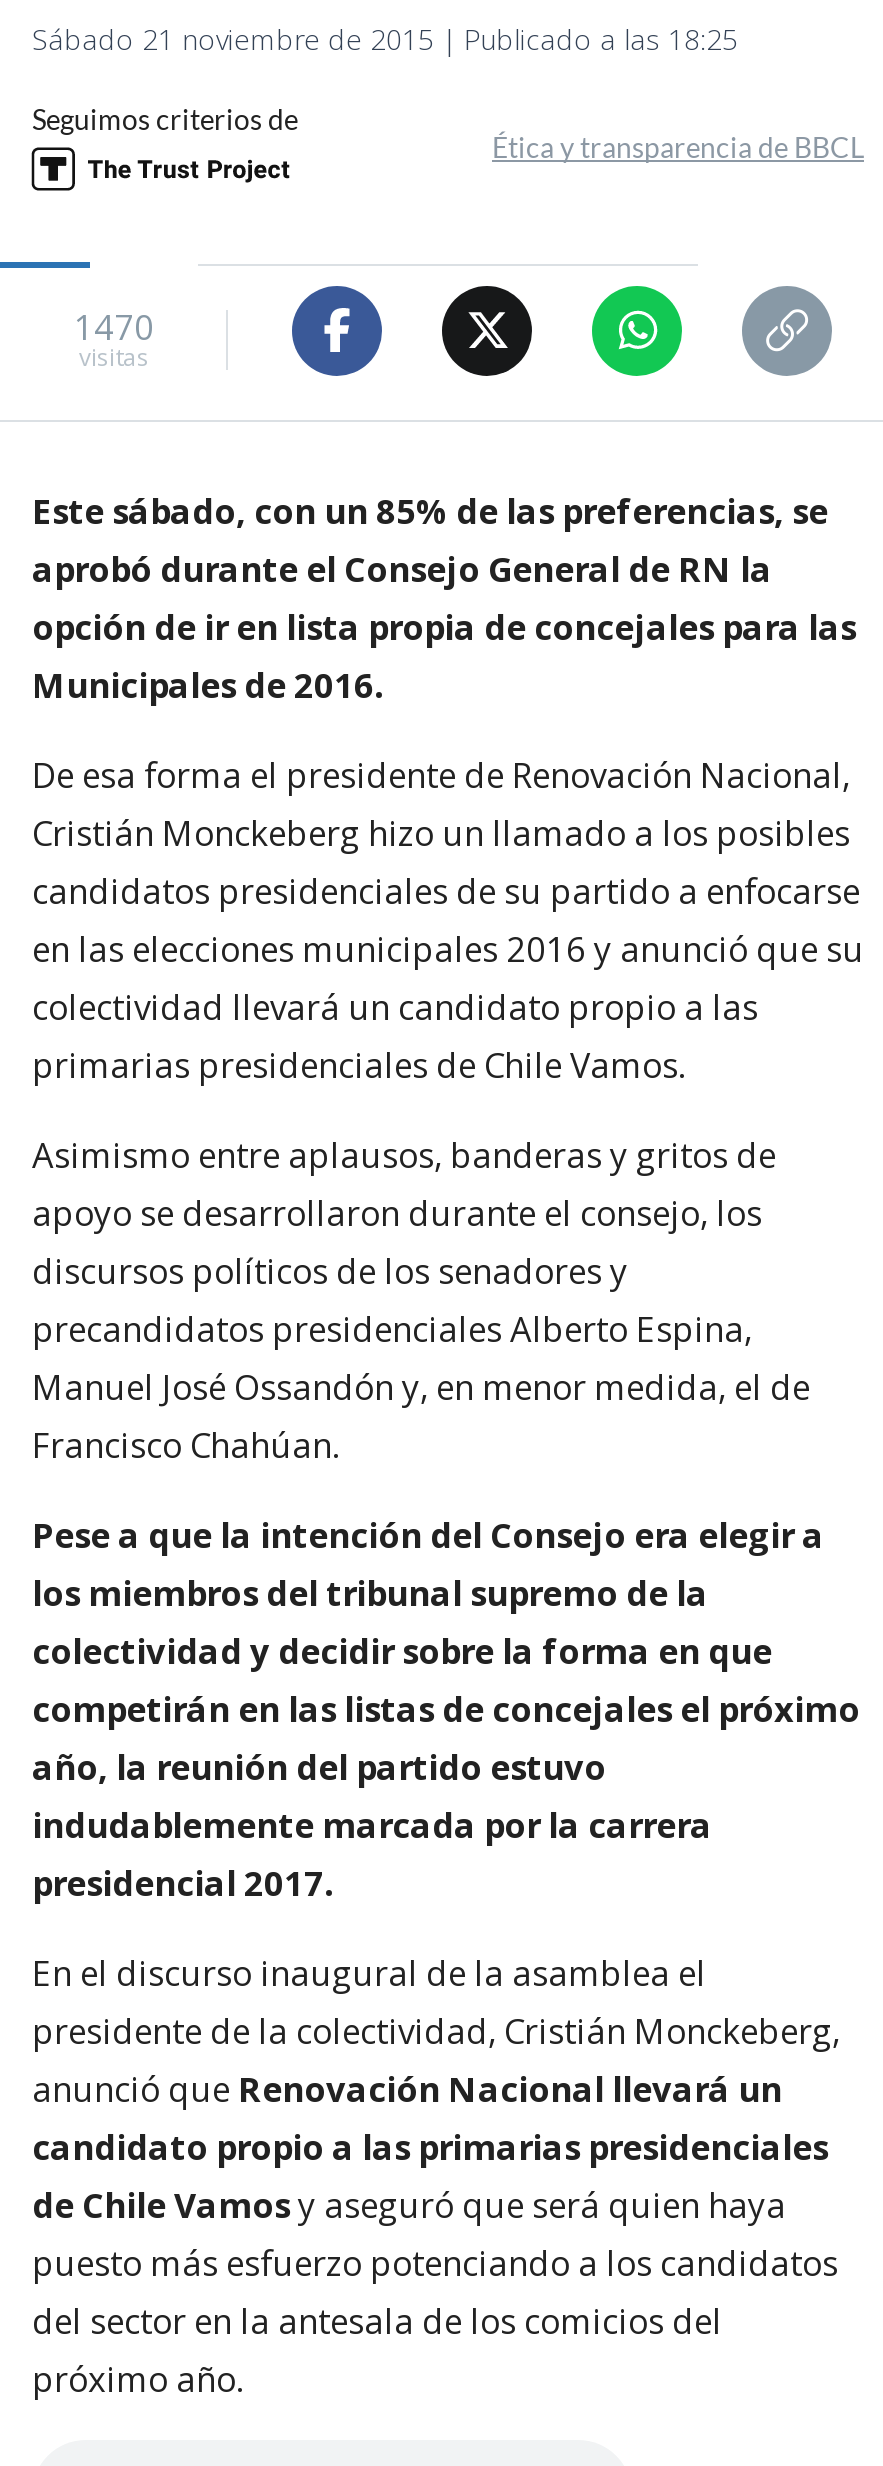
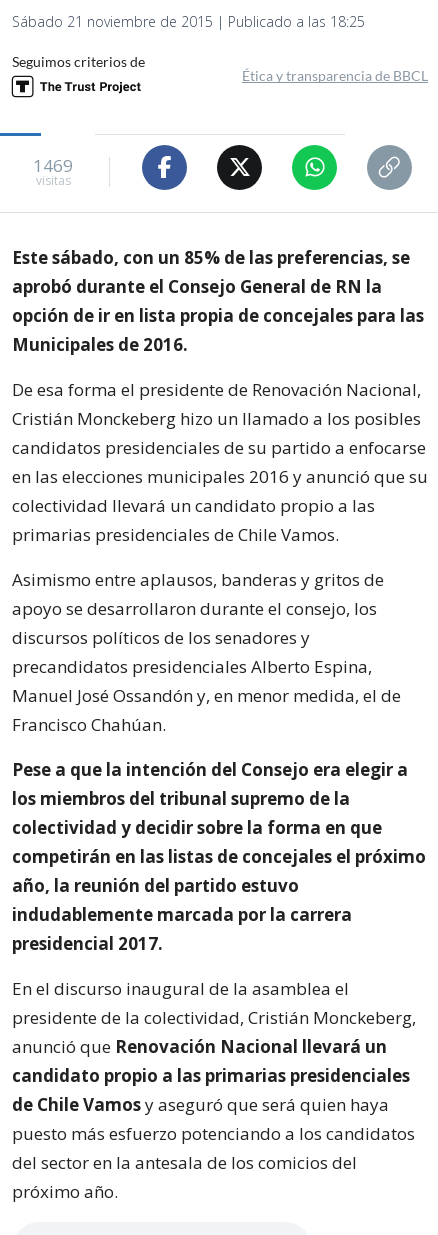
[74,305,154,351] 1470 -> [33,154,73,177] 1469

